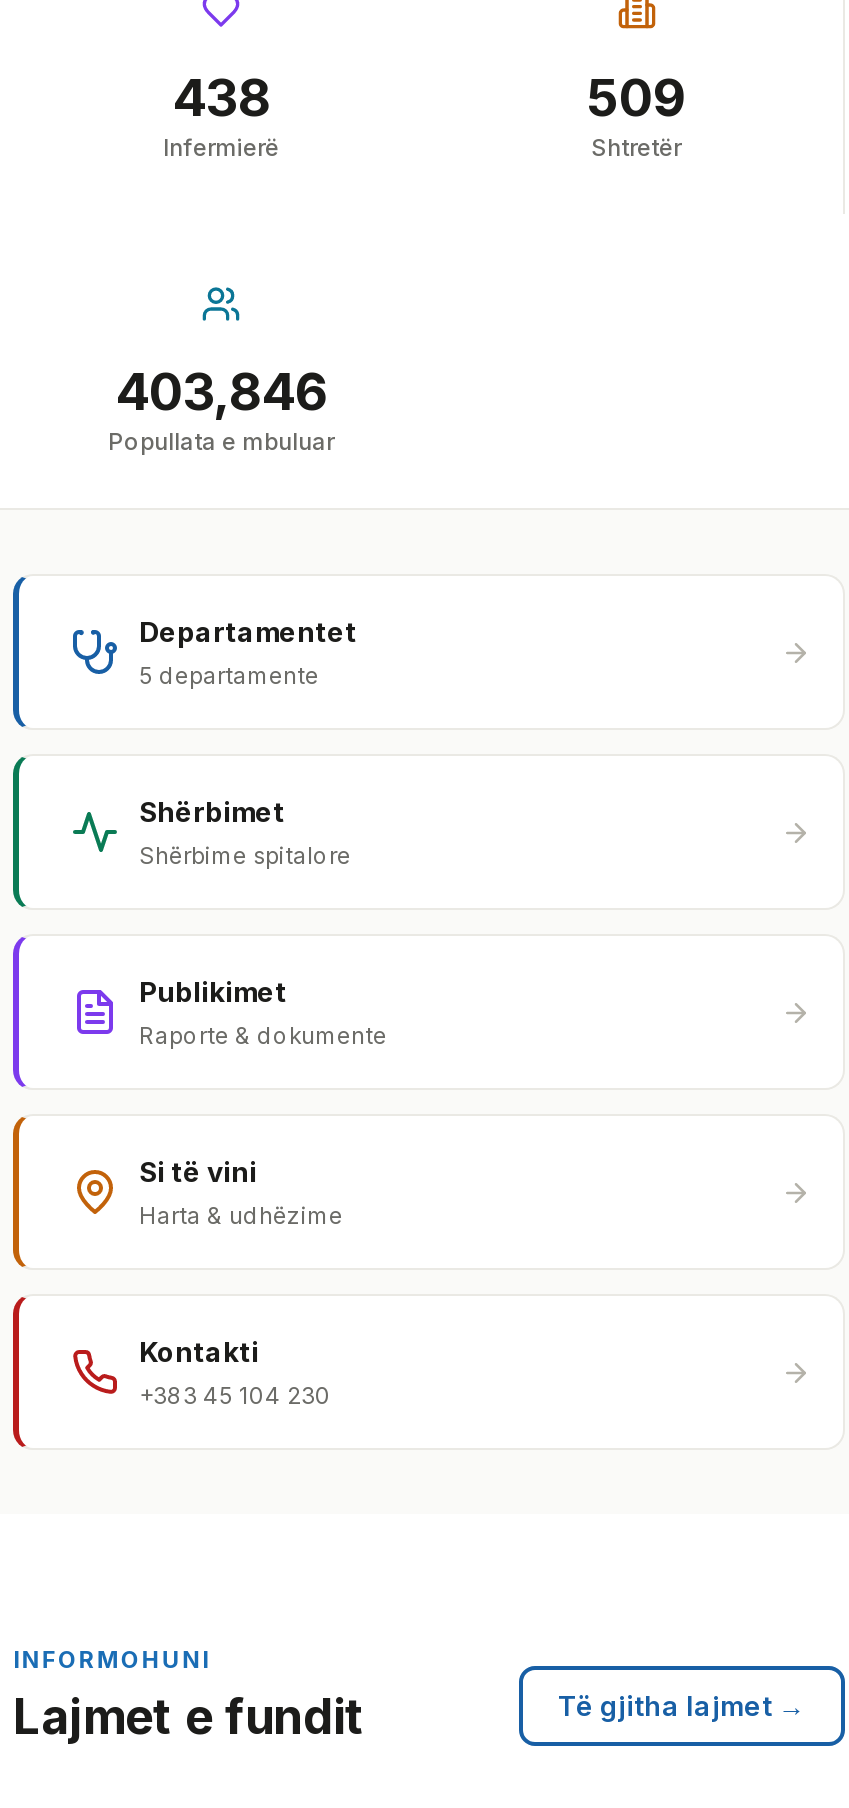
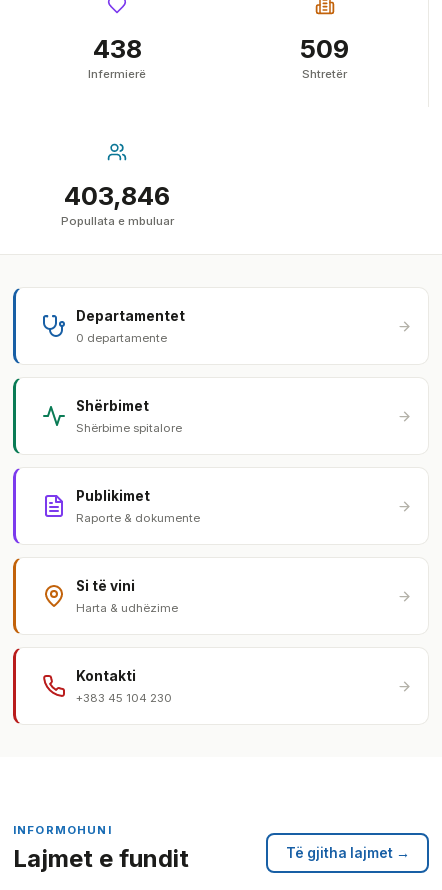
[139,661,319,689] 5 departamente -> [76,330,167,344] 0 departamente

